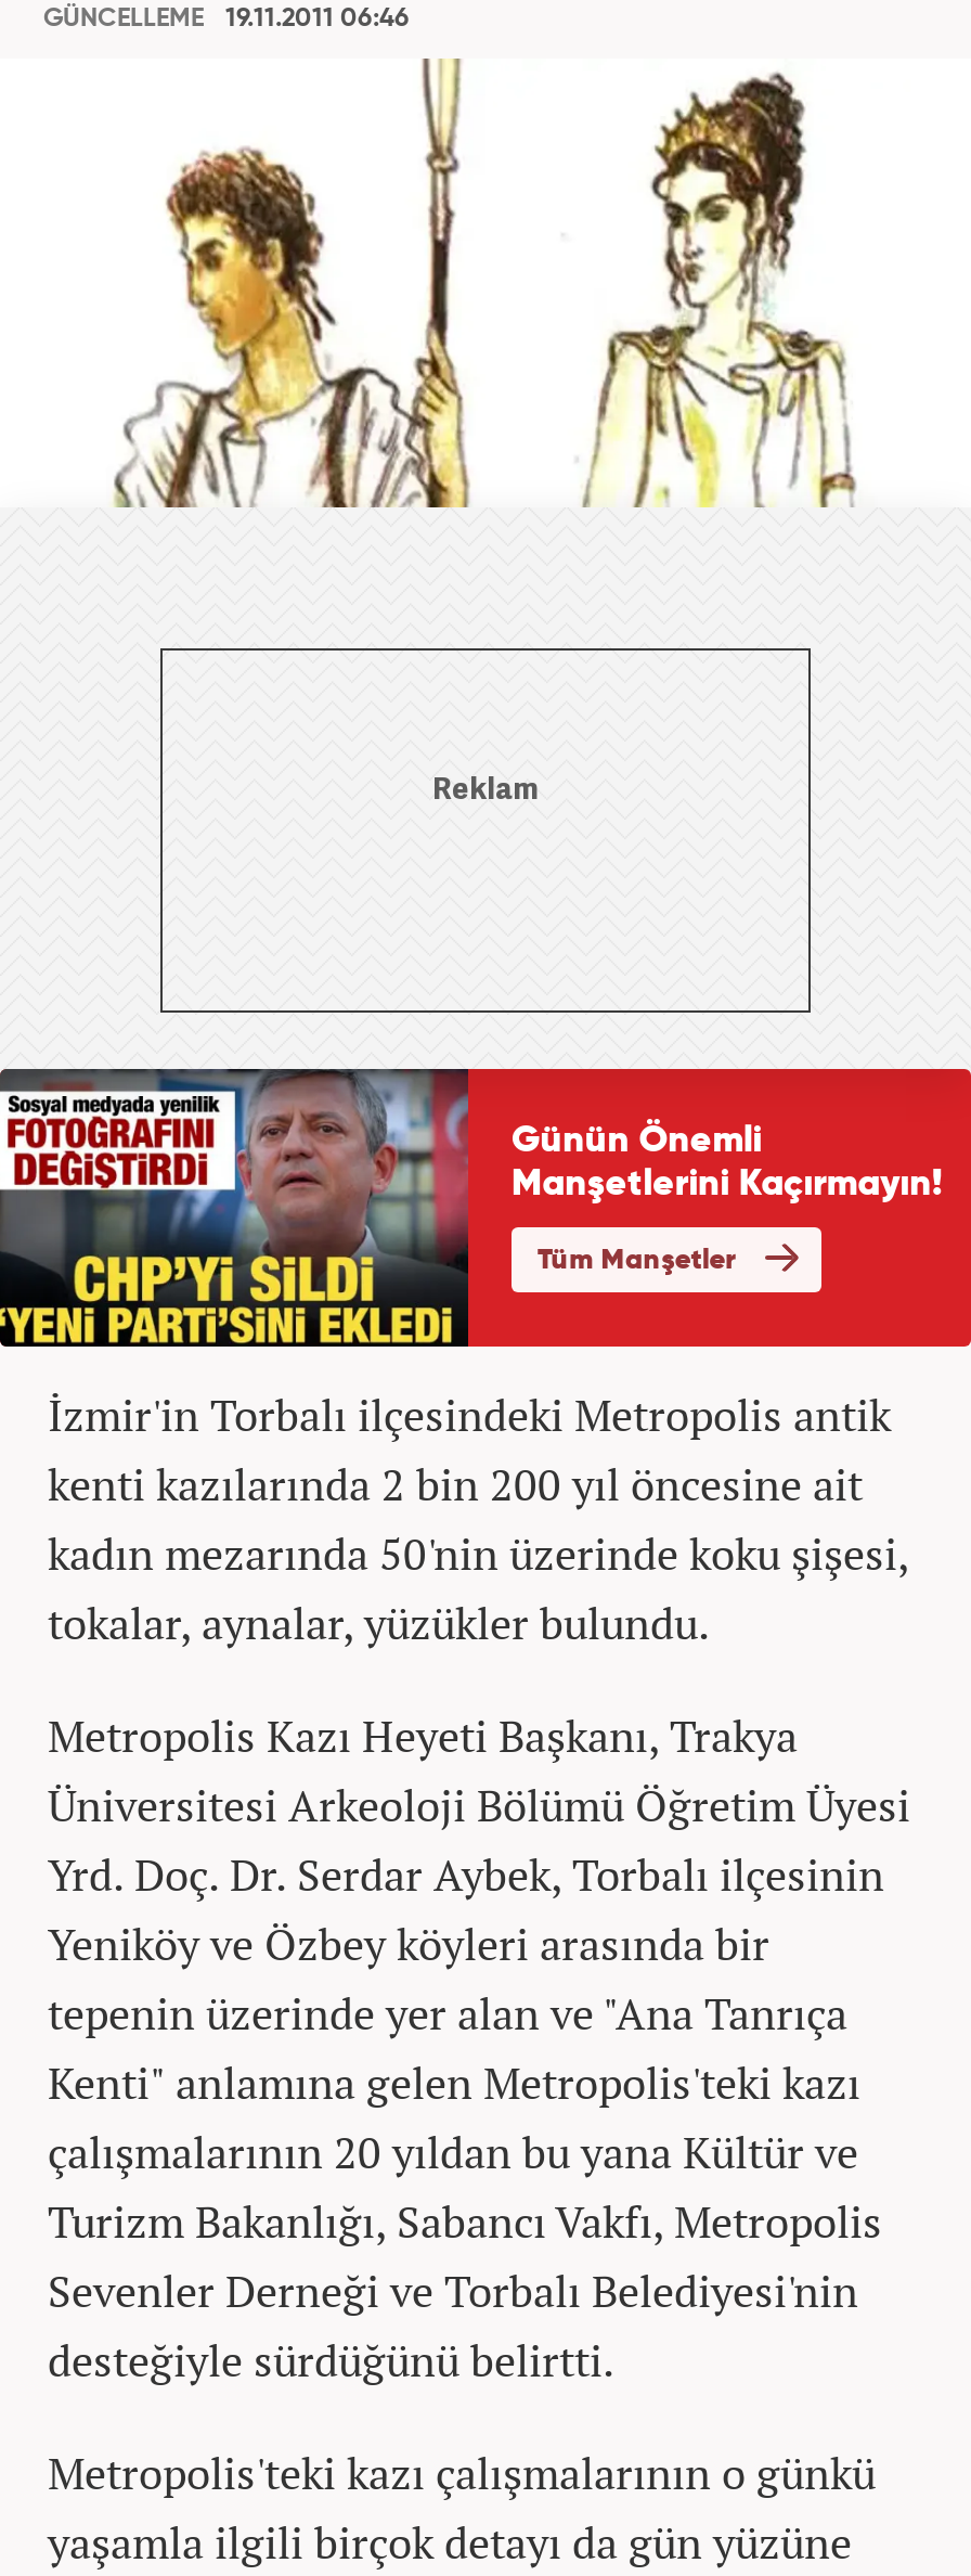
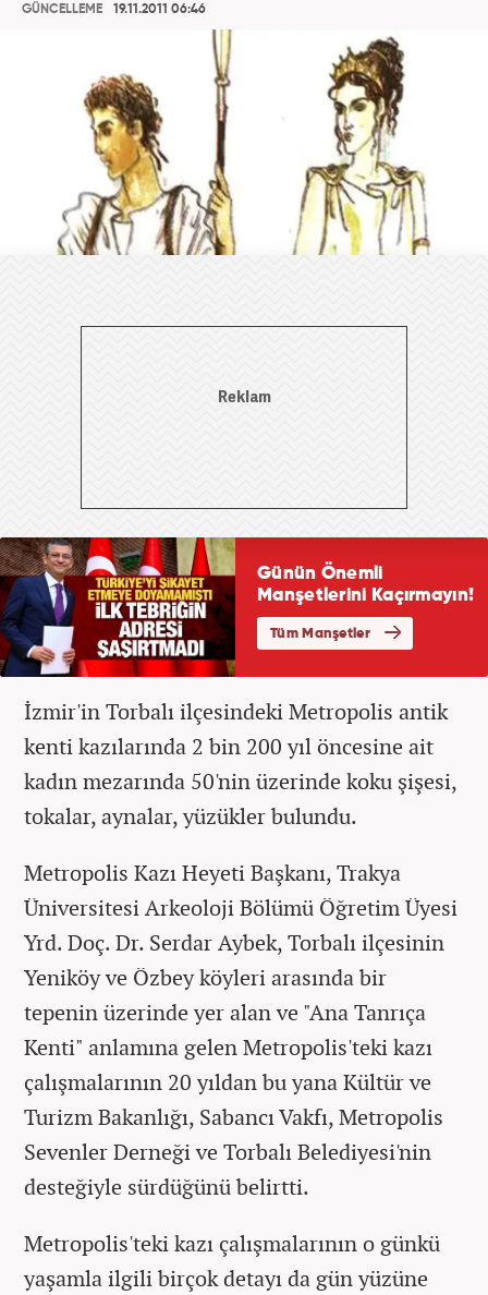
[7,1067,470,1349] [image] -> [3,536,236,678] [image]

